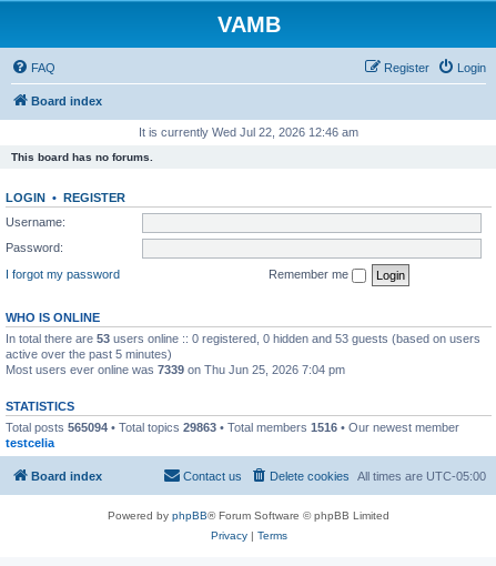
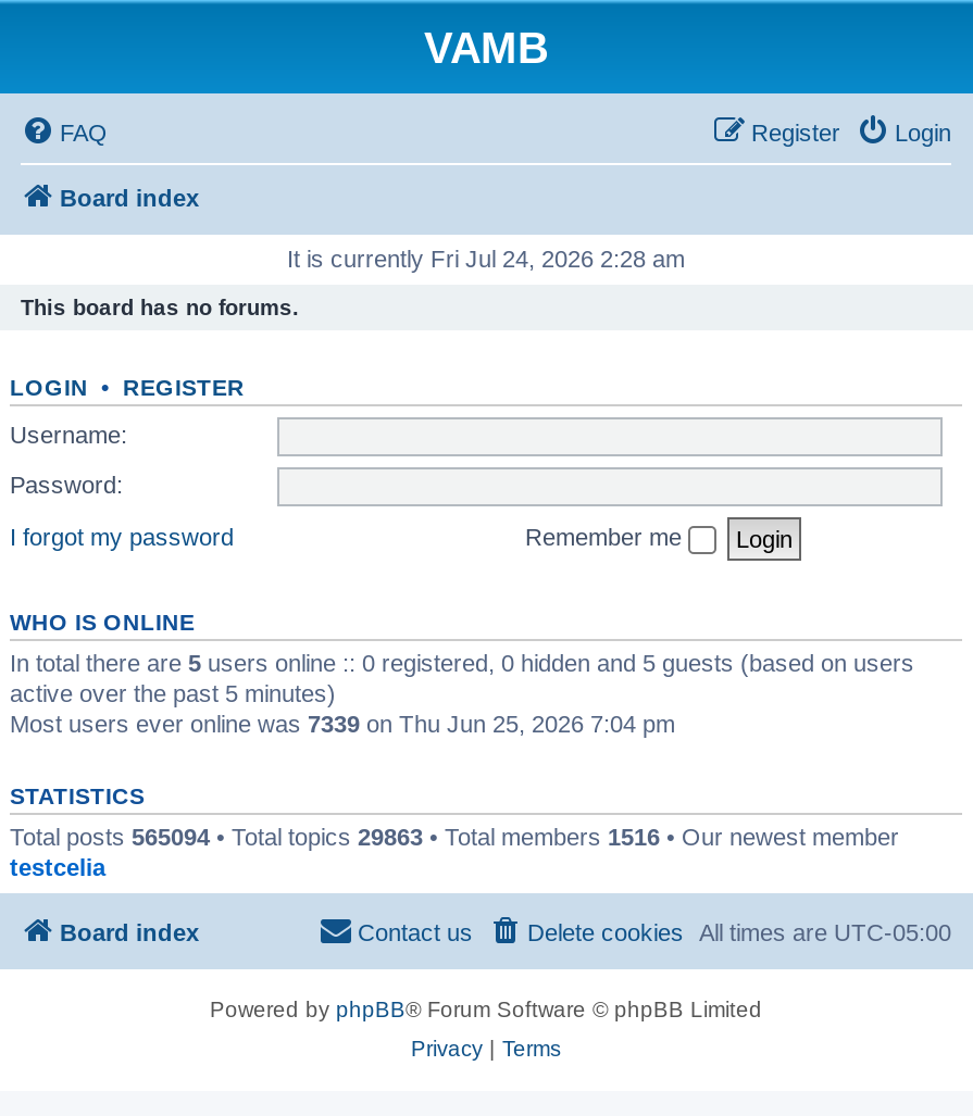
[139,125,358,139] It is currently Wed Jul 22, 2026 12:46 am -> [287,246,685,272] It is currently Fri Jul 24, 2026 2:28 am
[6,331,480,345] In total there are 53 users online :: 0 registered, 0 hidden and 53 guests (based on users -> [10,649,914,675] In total there are 5 users online :: 0 registered, 0 hidden and 5 guests (based on users

